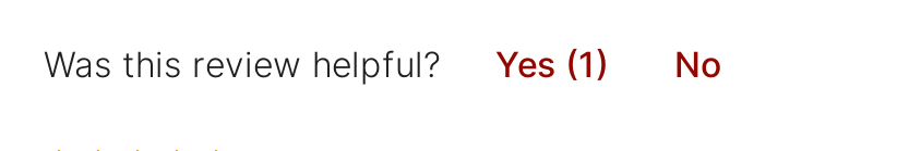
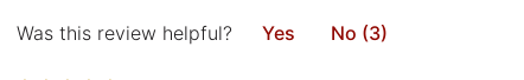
[495,43,722,86] Yes (1) | No -> [262,21,388,45] Yes | No (3)

